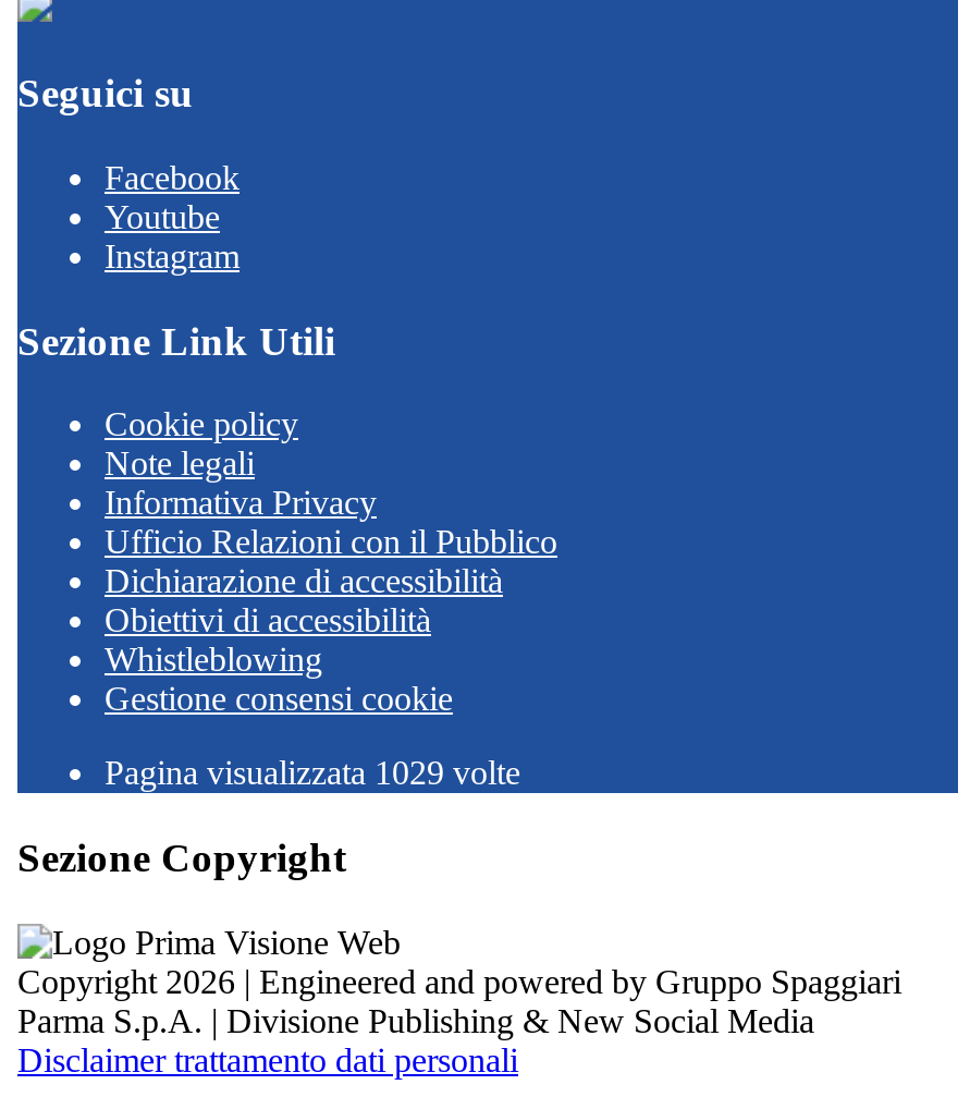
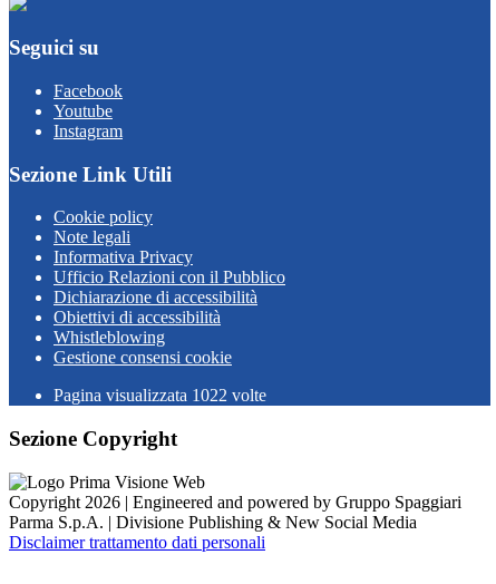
[105,755,520,792] Pagina visualizzata 1029 volte -> [54,386,266,405] Pagina visualizzata 1022 volte

